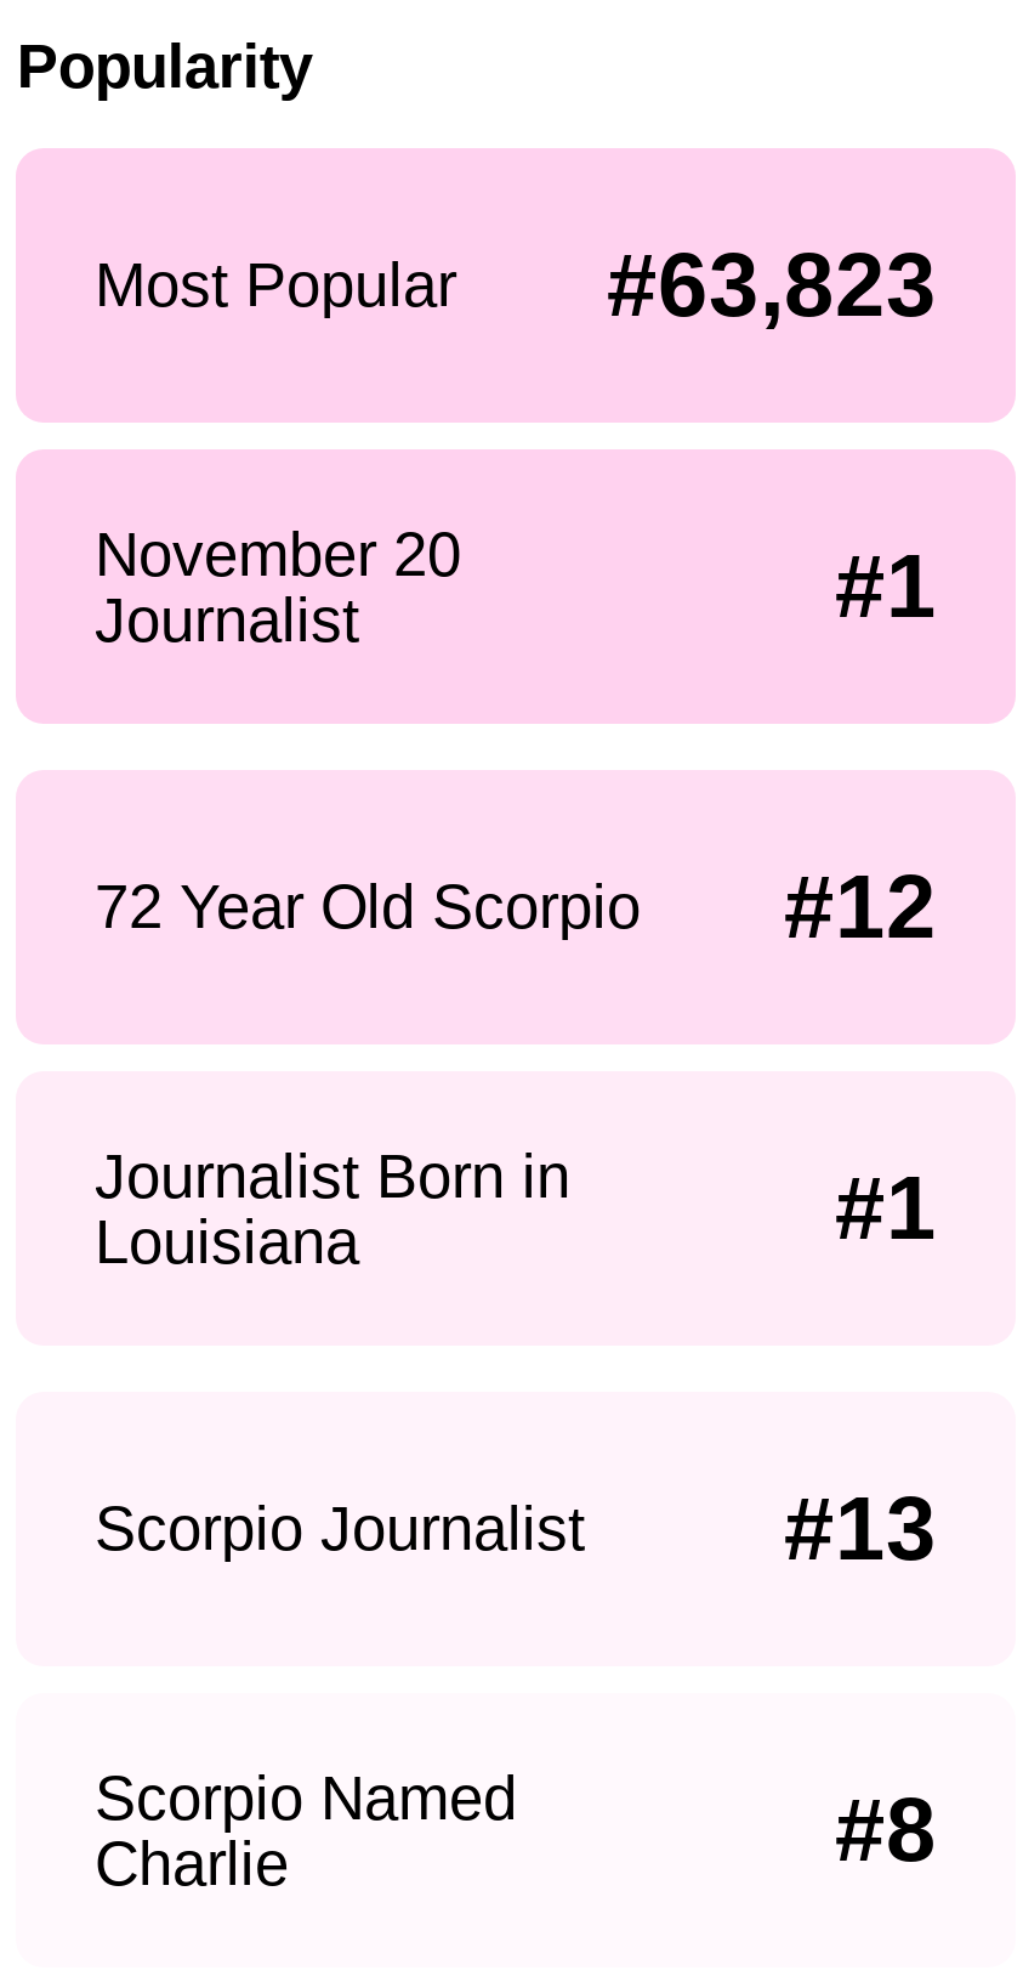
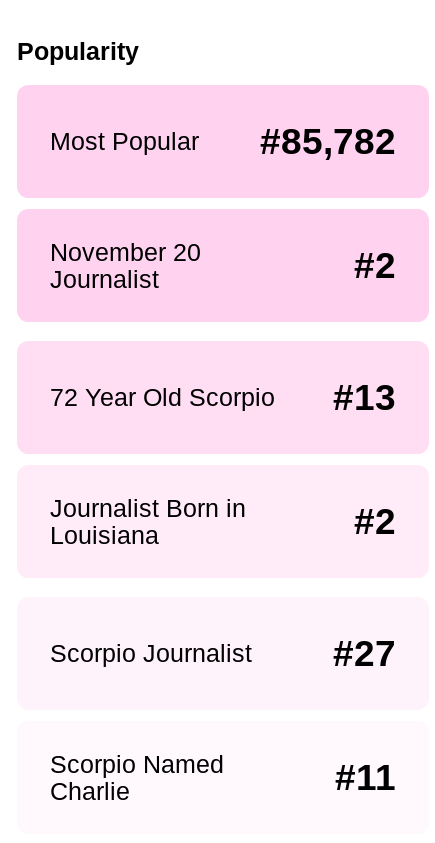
[607,235,937,335] #63,823 -> [260,121,396,162] #85,782
[835,538,937,637] #1 -> [354,245,396,286] #2
[784,857,937,957] #12 -> [333,377,396,418] #13
[835,1159,937,1259] #1 -> [354,501,396,542] #2
[784,1479,937,1578] #13 -> [333,633,396,674] #27
[835,1781,937,1881] #8 -> [335,757,396,798] #11

